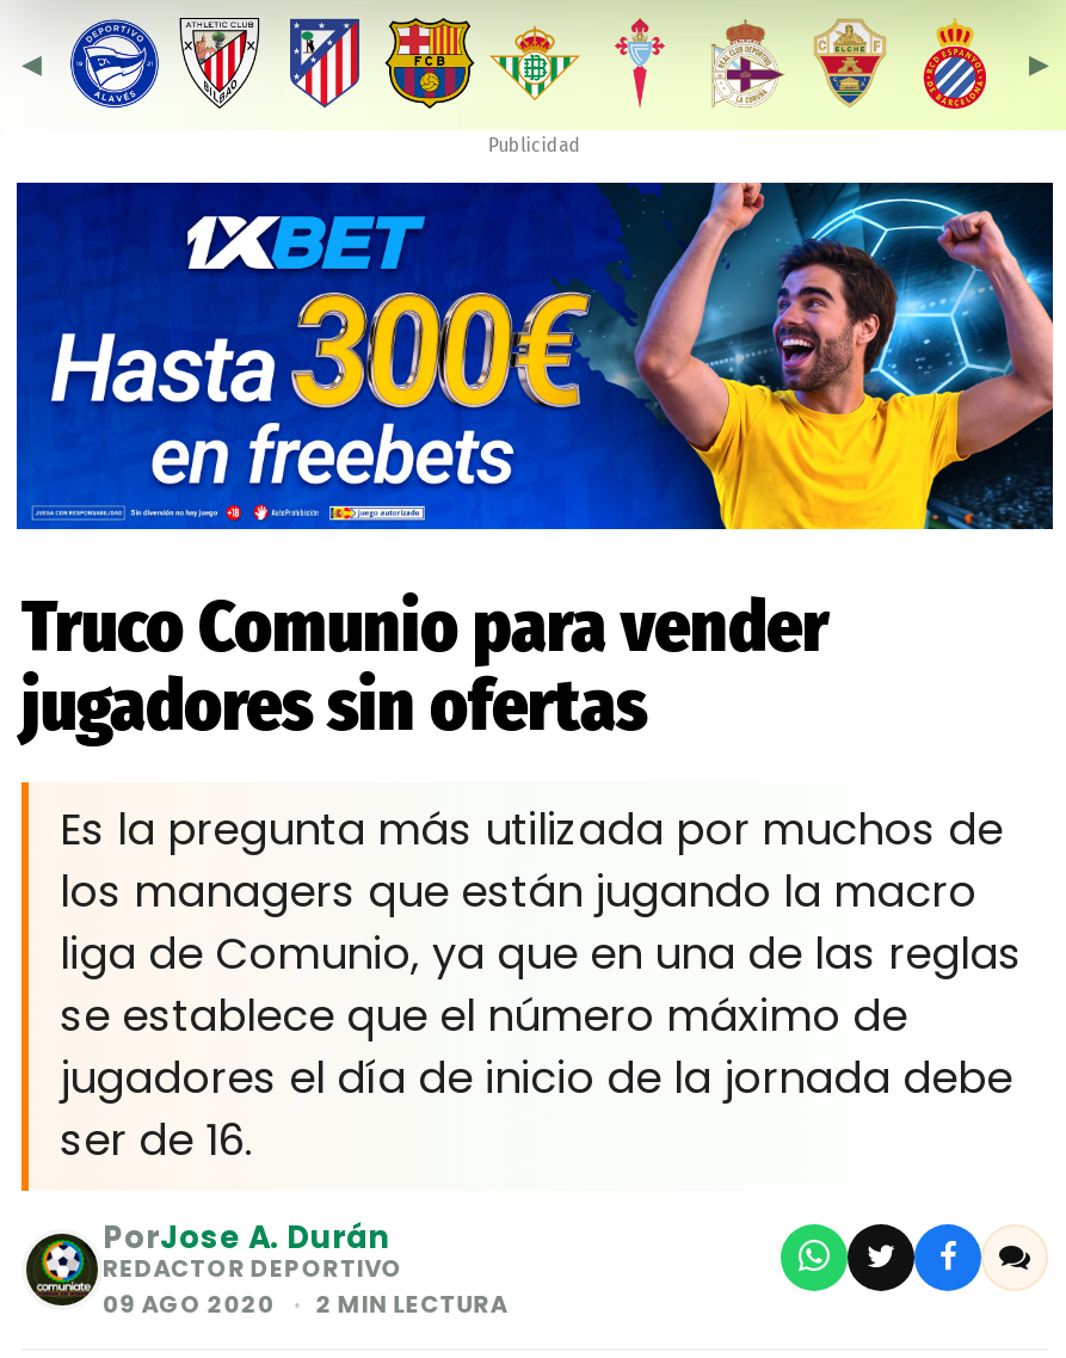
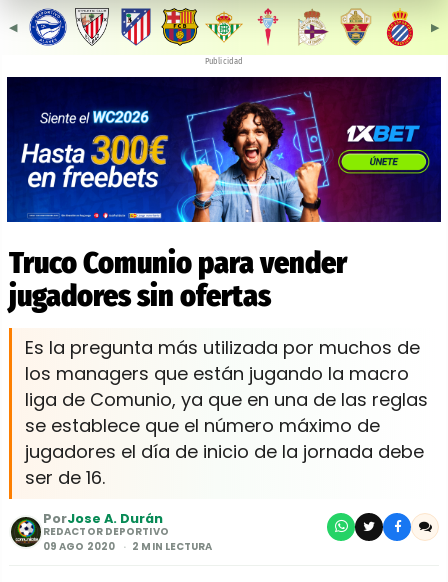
[17,180,1055,531] [image] -> [7,76,442,223] [image]

